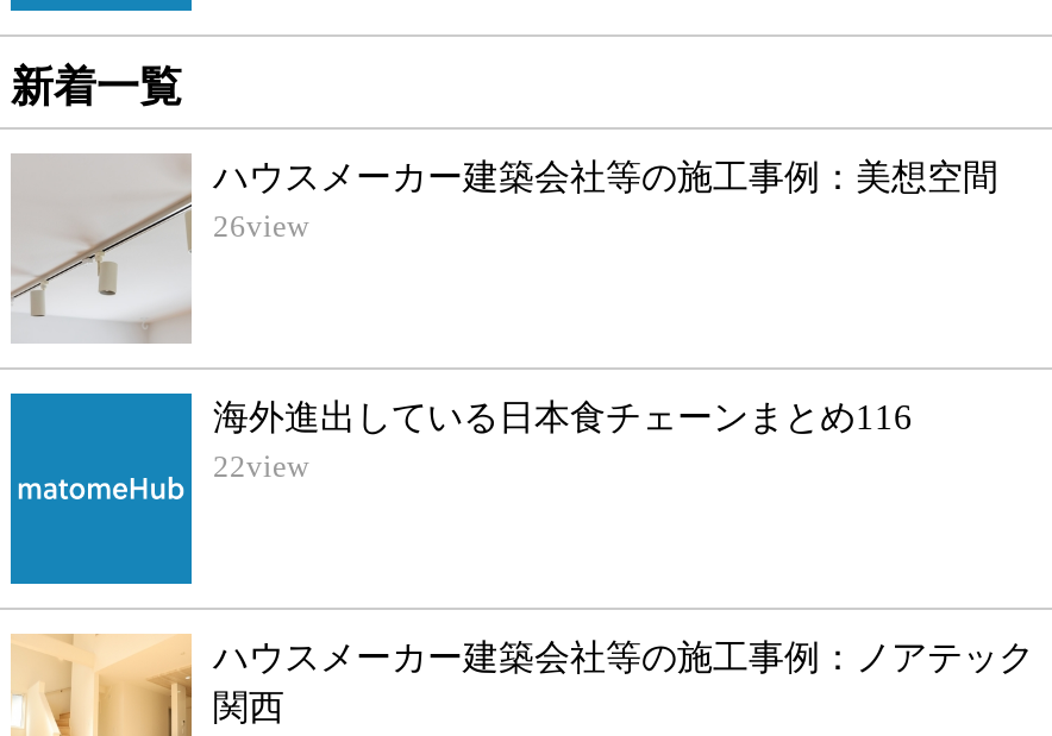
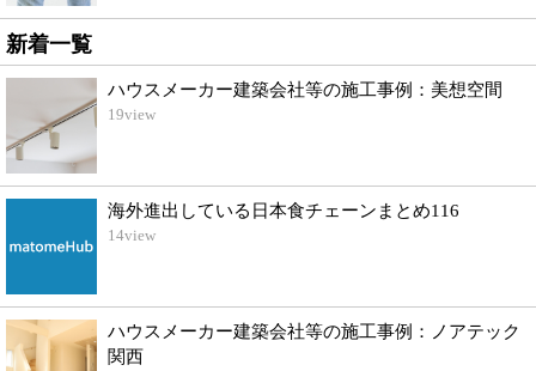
[213,209,308,244] 26view -> [108,106,156,124] 19view
[213,449,308,485] 22view -> [108,227,156,245] 14view

